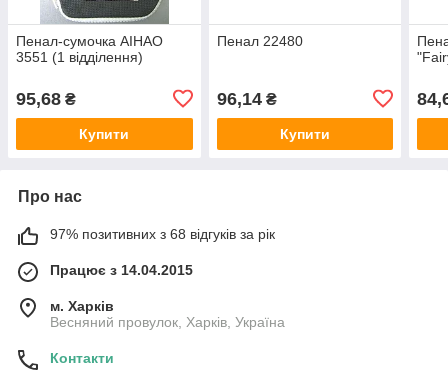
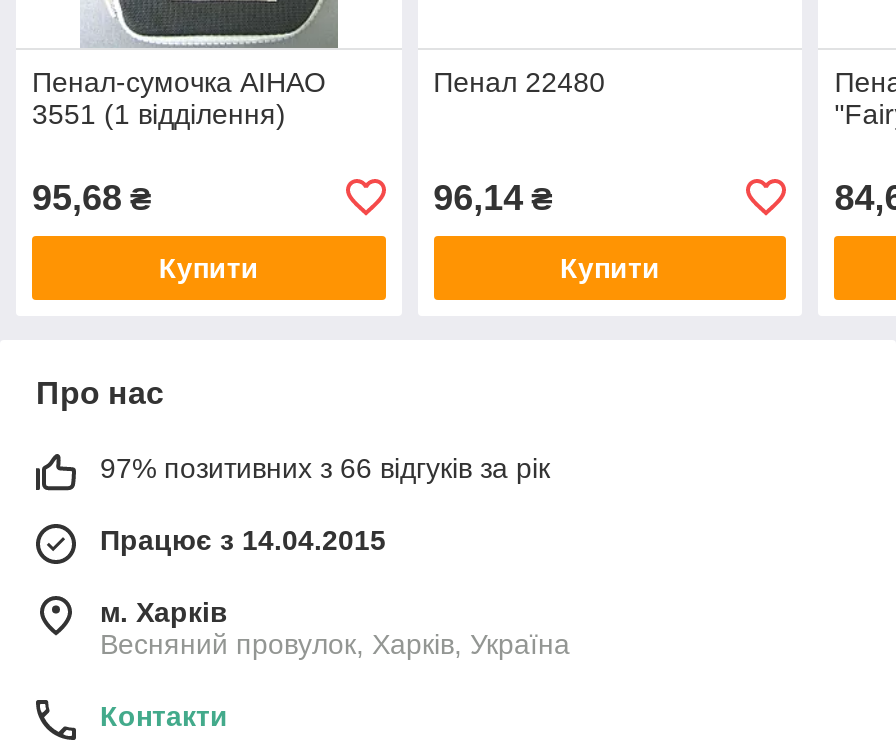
[50,226,275,242] 97% позитивних з 68 відгуків за рік -> [100,452,550,484] 97% позитивних з 66 відгуків за рік

